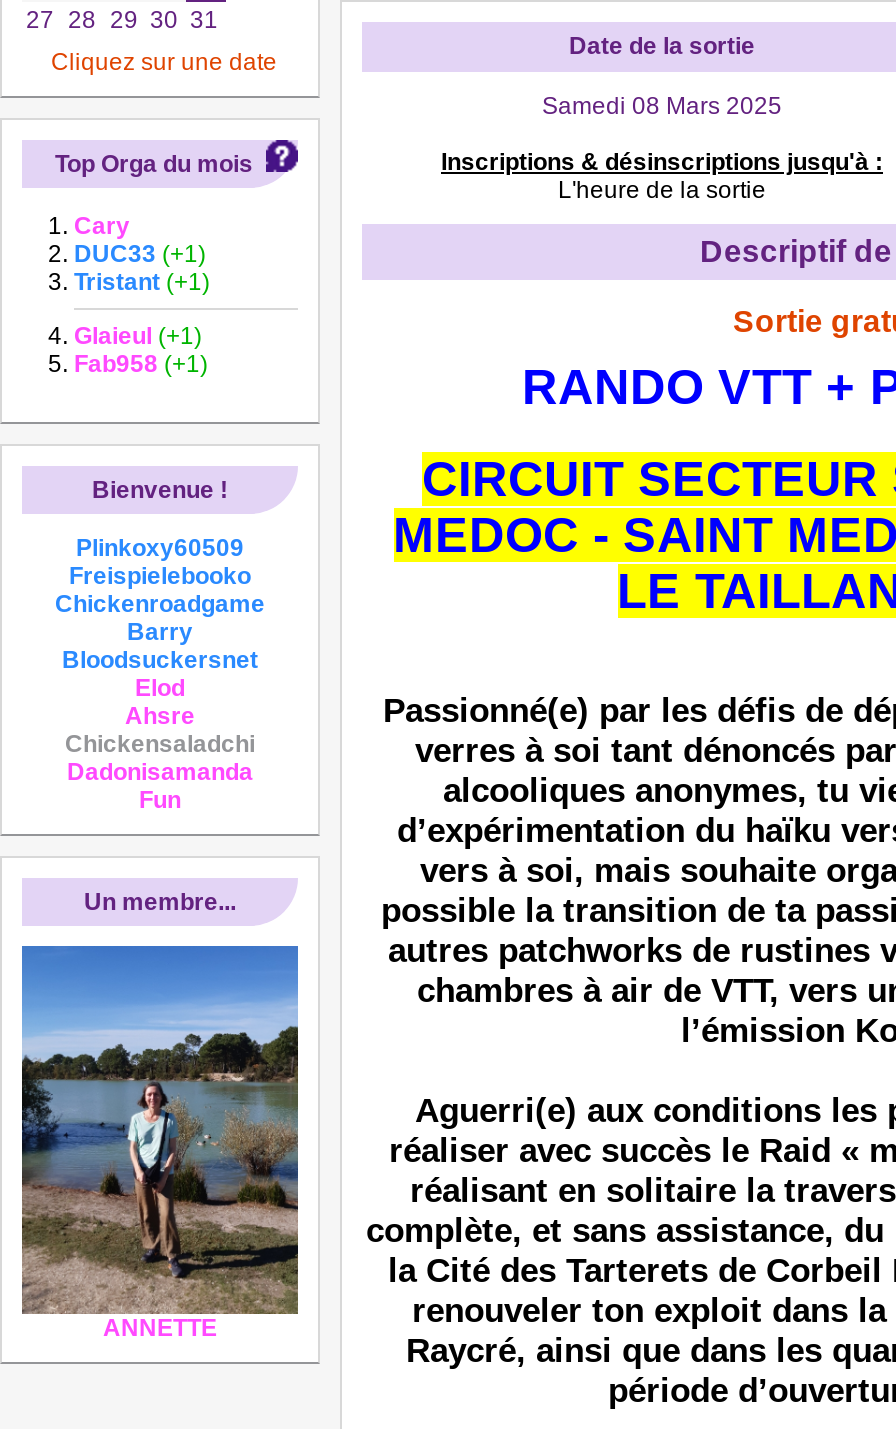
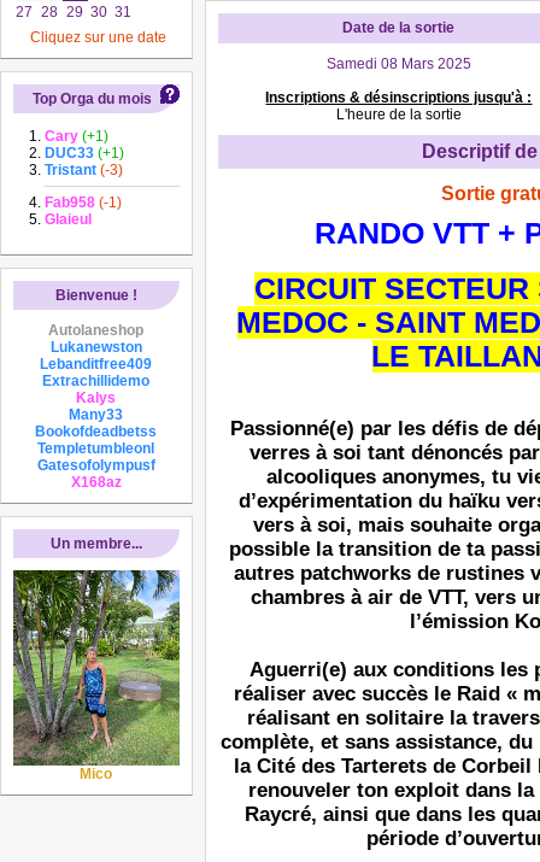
[74,212,130,240] Cary -> [45,128,108,145] Cary (+1)
[74,268,210,296] Tristant (+1) -> [45,162,123,178] Tristant (-3)
[74,322,208,378] Glaieul (+1) | Fab958 (+1) -> [45,194,122,228] Fab958 (-1) | Glaieul
[55,534,265,814] Plinkoxy60509 | Freispielebooko | Chickenroadgame | Barry | Bloodsuckersnet | Elod | Ahsre | Chickensaladchi | Dadonisamanda | Fun -> [36,322,157,491] Autolaneshop | Lukanewston | Lebanditfree409 | Extrachillidemo | Kalys | Many33 | Bookofdeadbetss | Templetumbleonl | Gatesofolympusf | X168az
[20,944,300,1342] [image] | ANNETTE -> [4,569,190,797] [image] | Mico

